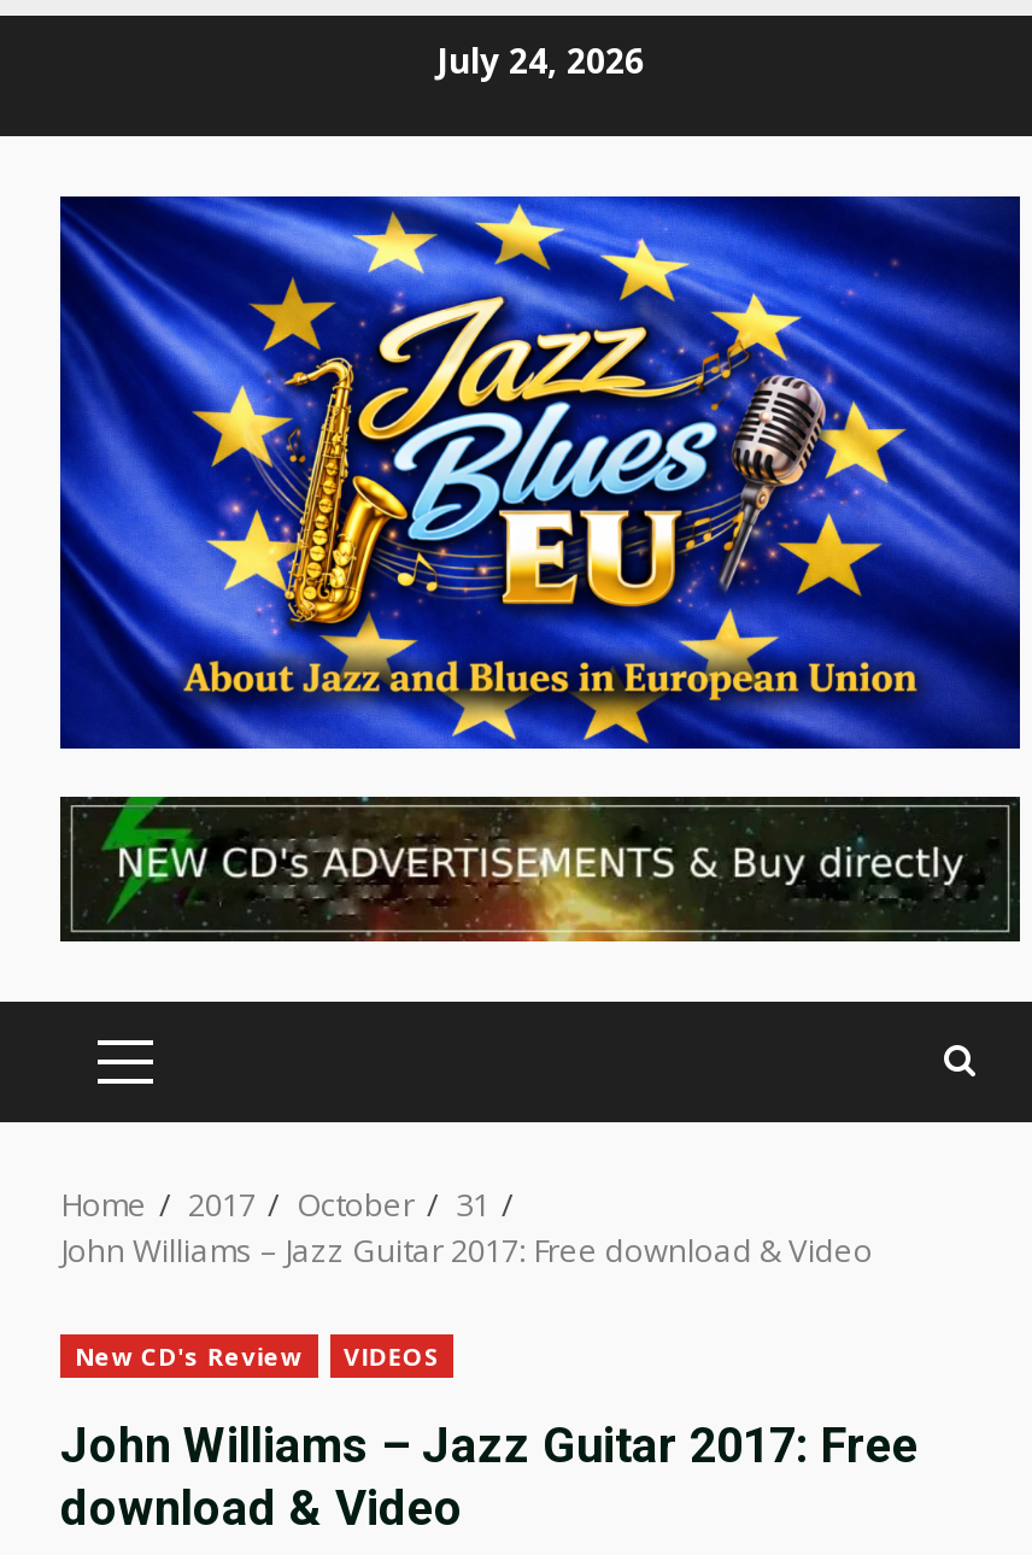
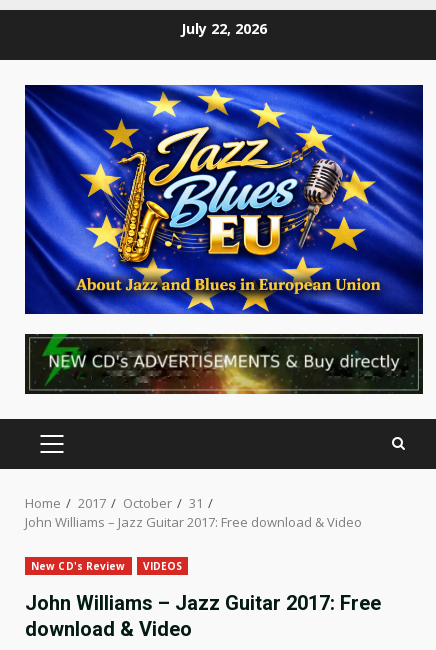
[436,36,644,82] July 24, 2026 -> [181,18,267,37] July 22, 2026

